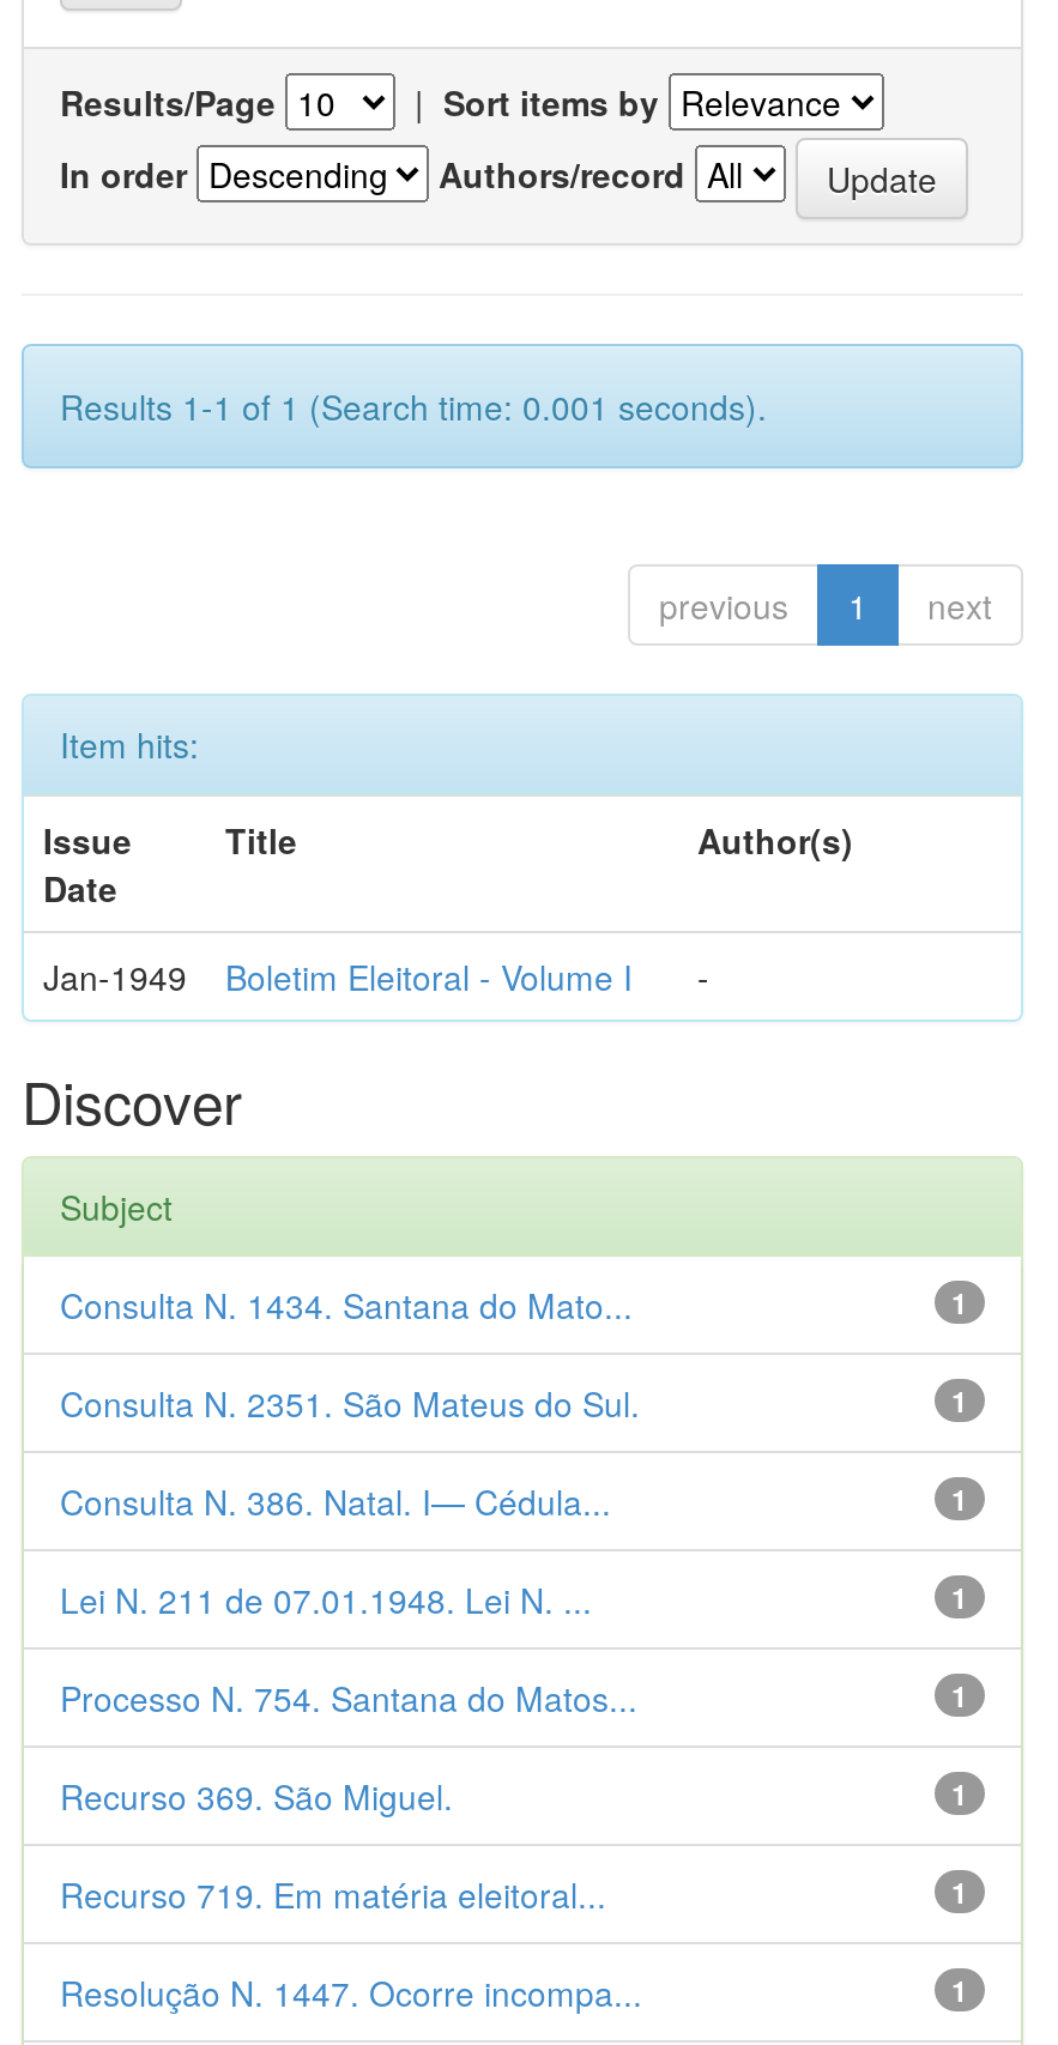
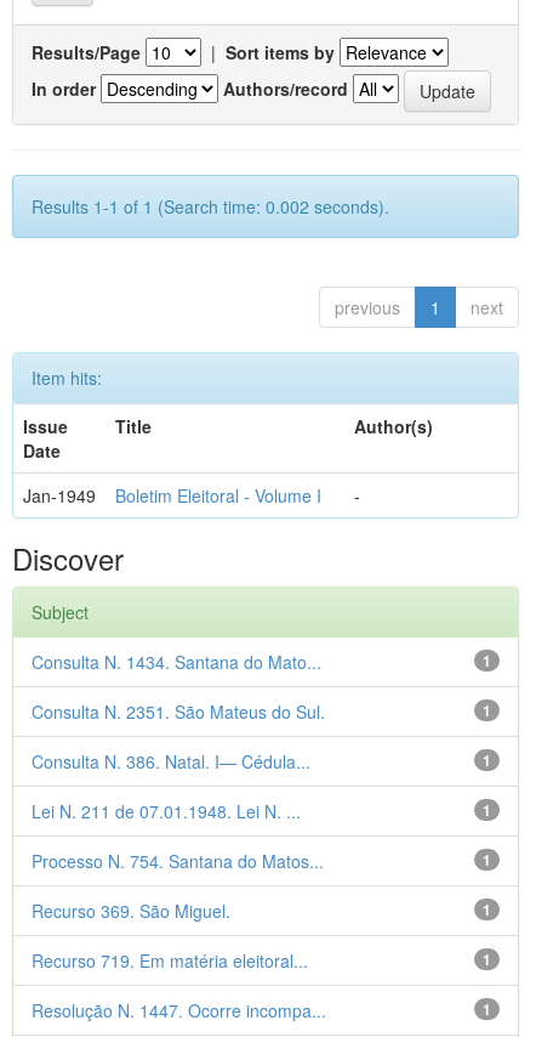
[60,382,767,430] Results 1-1 of 1 (Search time: 0.001 seconds). -> [32,194,389,219] Results 1-1 of 1 (Search time: 0.002 seconds).

